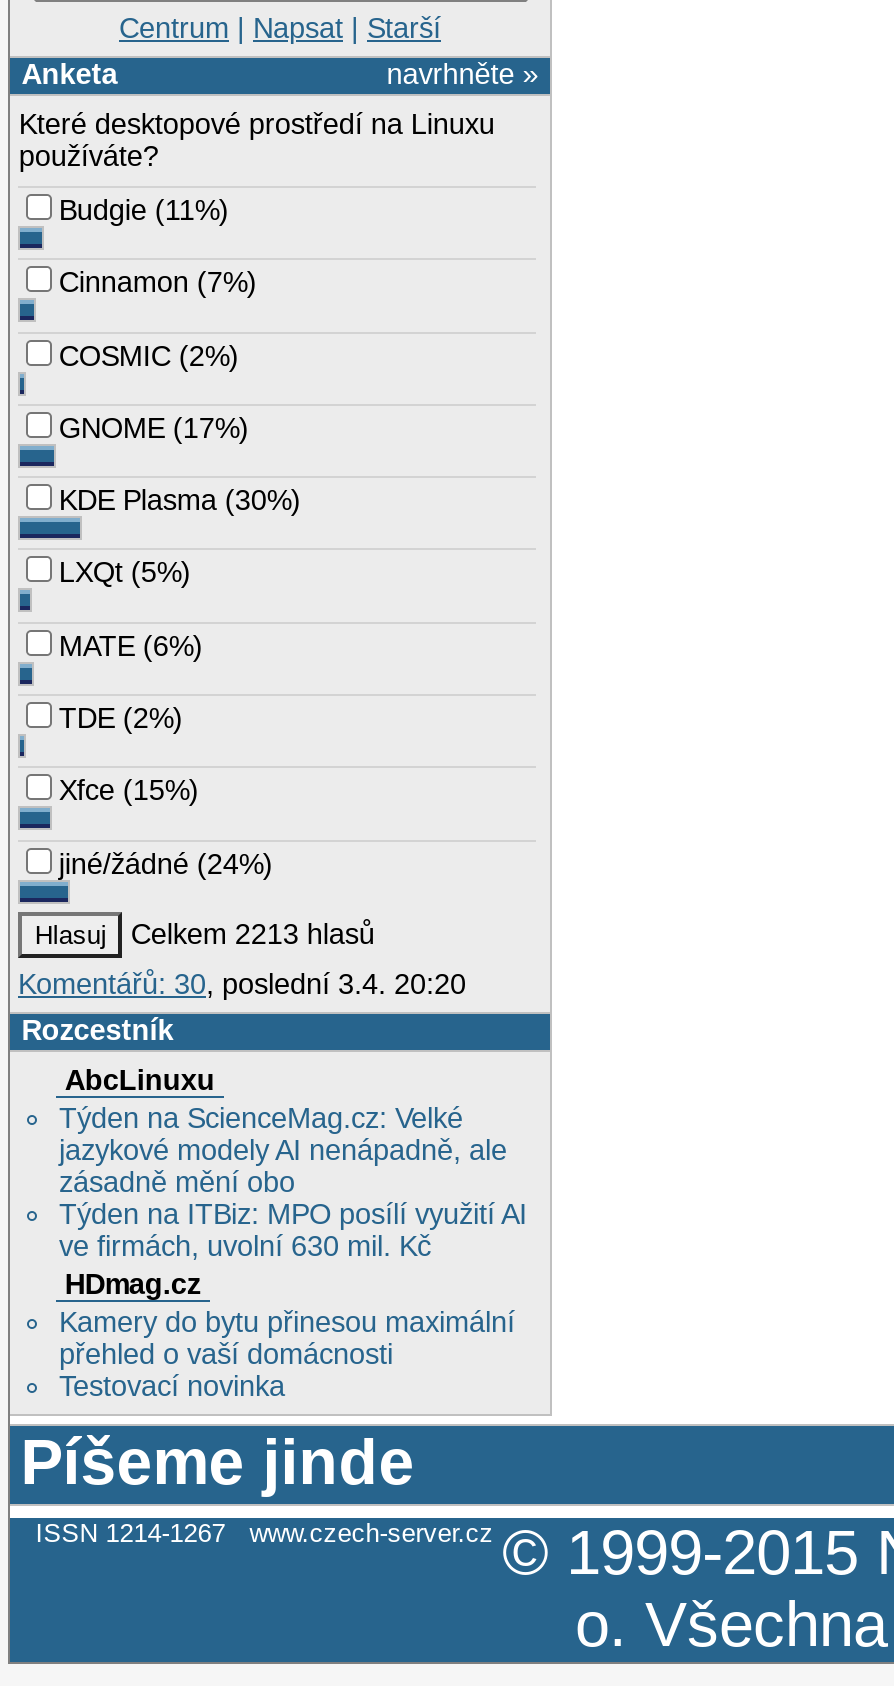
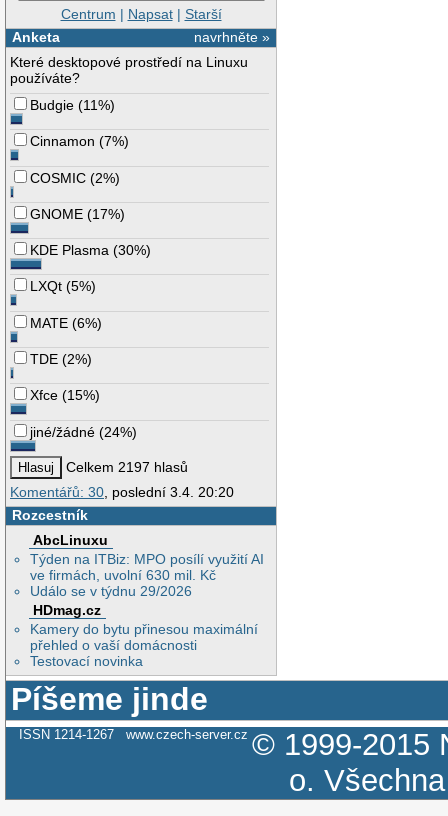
[123,918,375,950] Celkem 2213 hlasů -> [62,459,188,475] Celkem 2197 hlasů
[59,1102,507,1198] Týden na ScienceMag.cz: Velké | jazykové modely AI nenápadně, ale | zásadně mění obo -> none
moved [59,1198,527,1262] -> [30,551,264,583]: Týden na ITBiz: MPO posílí využití AI | ve firmách, uvolní 630 mil. Kč
none -> [30,583,192,599] Událo se v týdnu 29/2026

